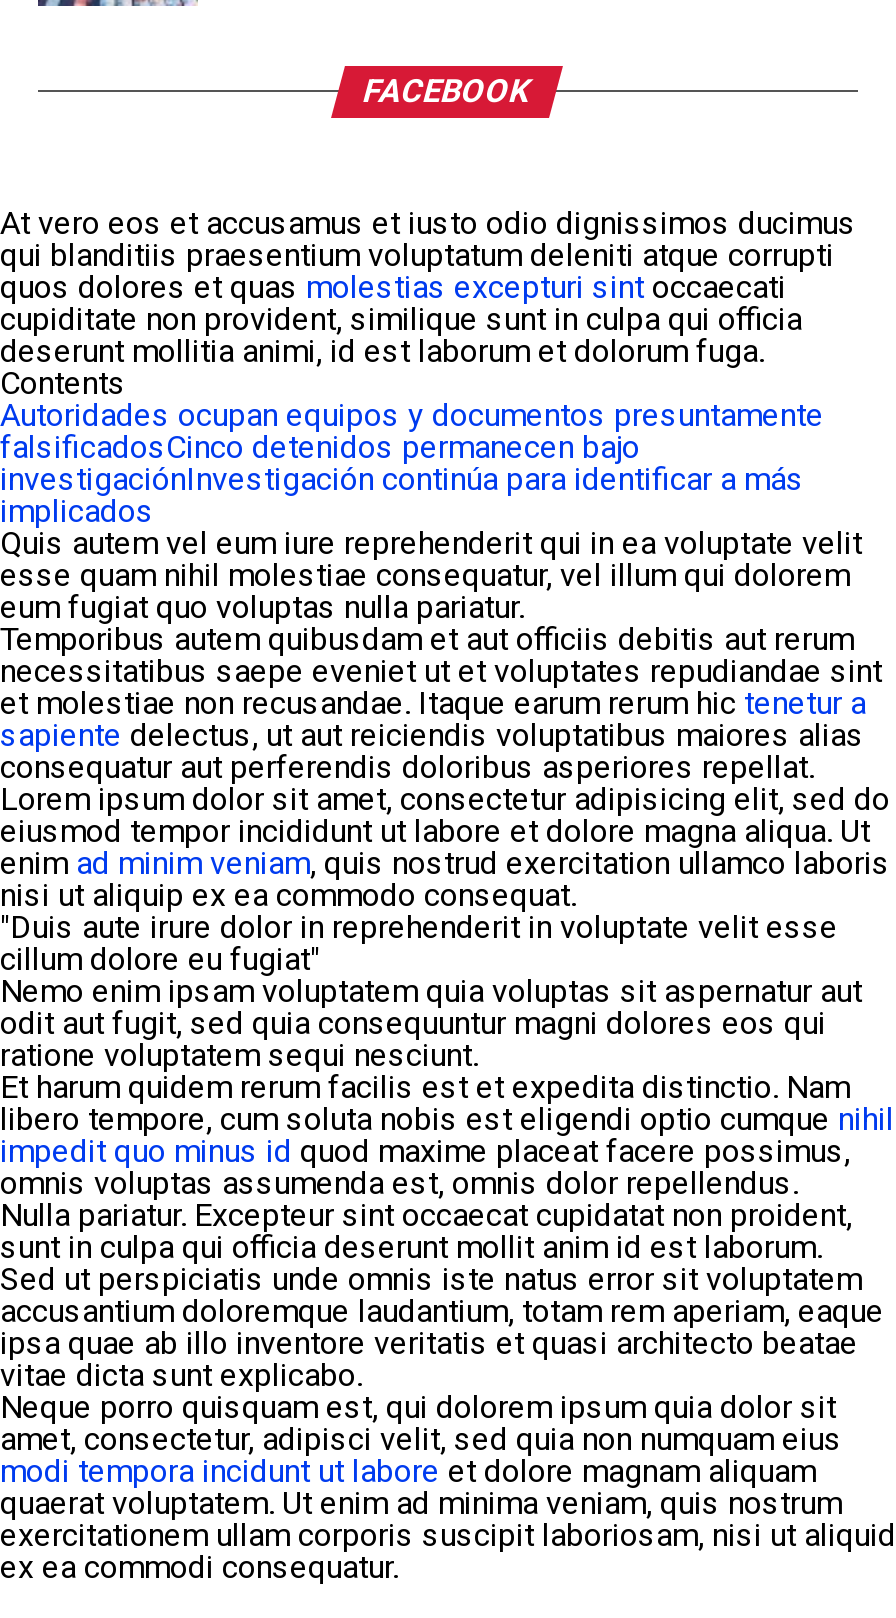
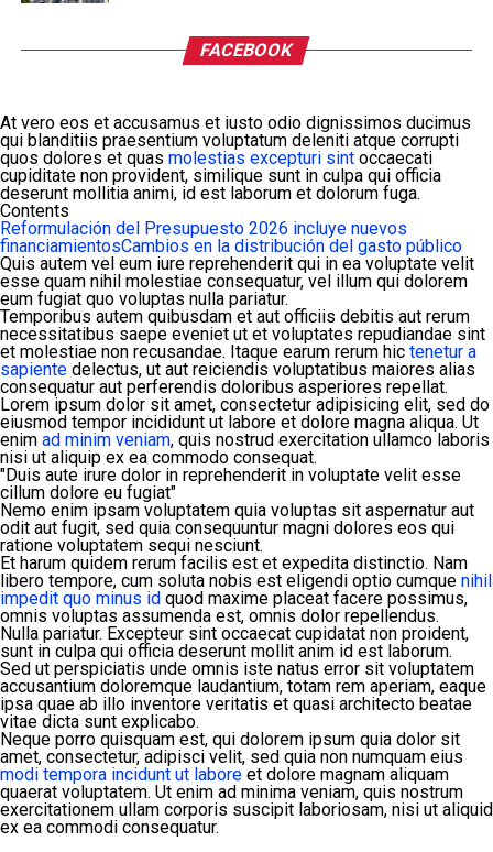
[0,396,824,530] Autoridades ocupan equipos y documentos presuntamente | falsificadosCinco detenidos permanecen bajo | investigaciónInvestigación continúa para identificar a más | implicados -> [0,218,462,257] Reformulación del Presupuesto 2026 incluye nuevos | financiamientosCambios en la distribución del gasto público

